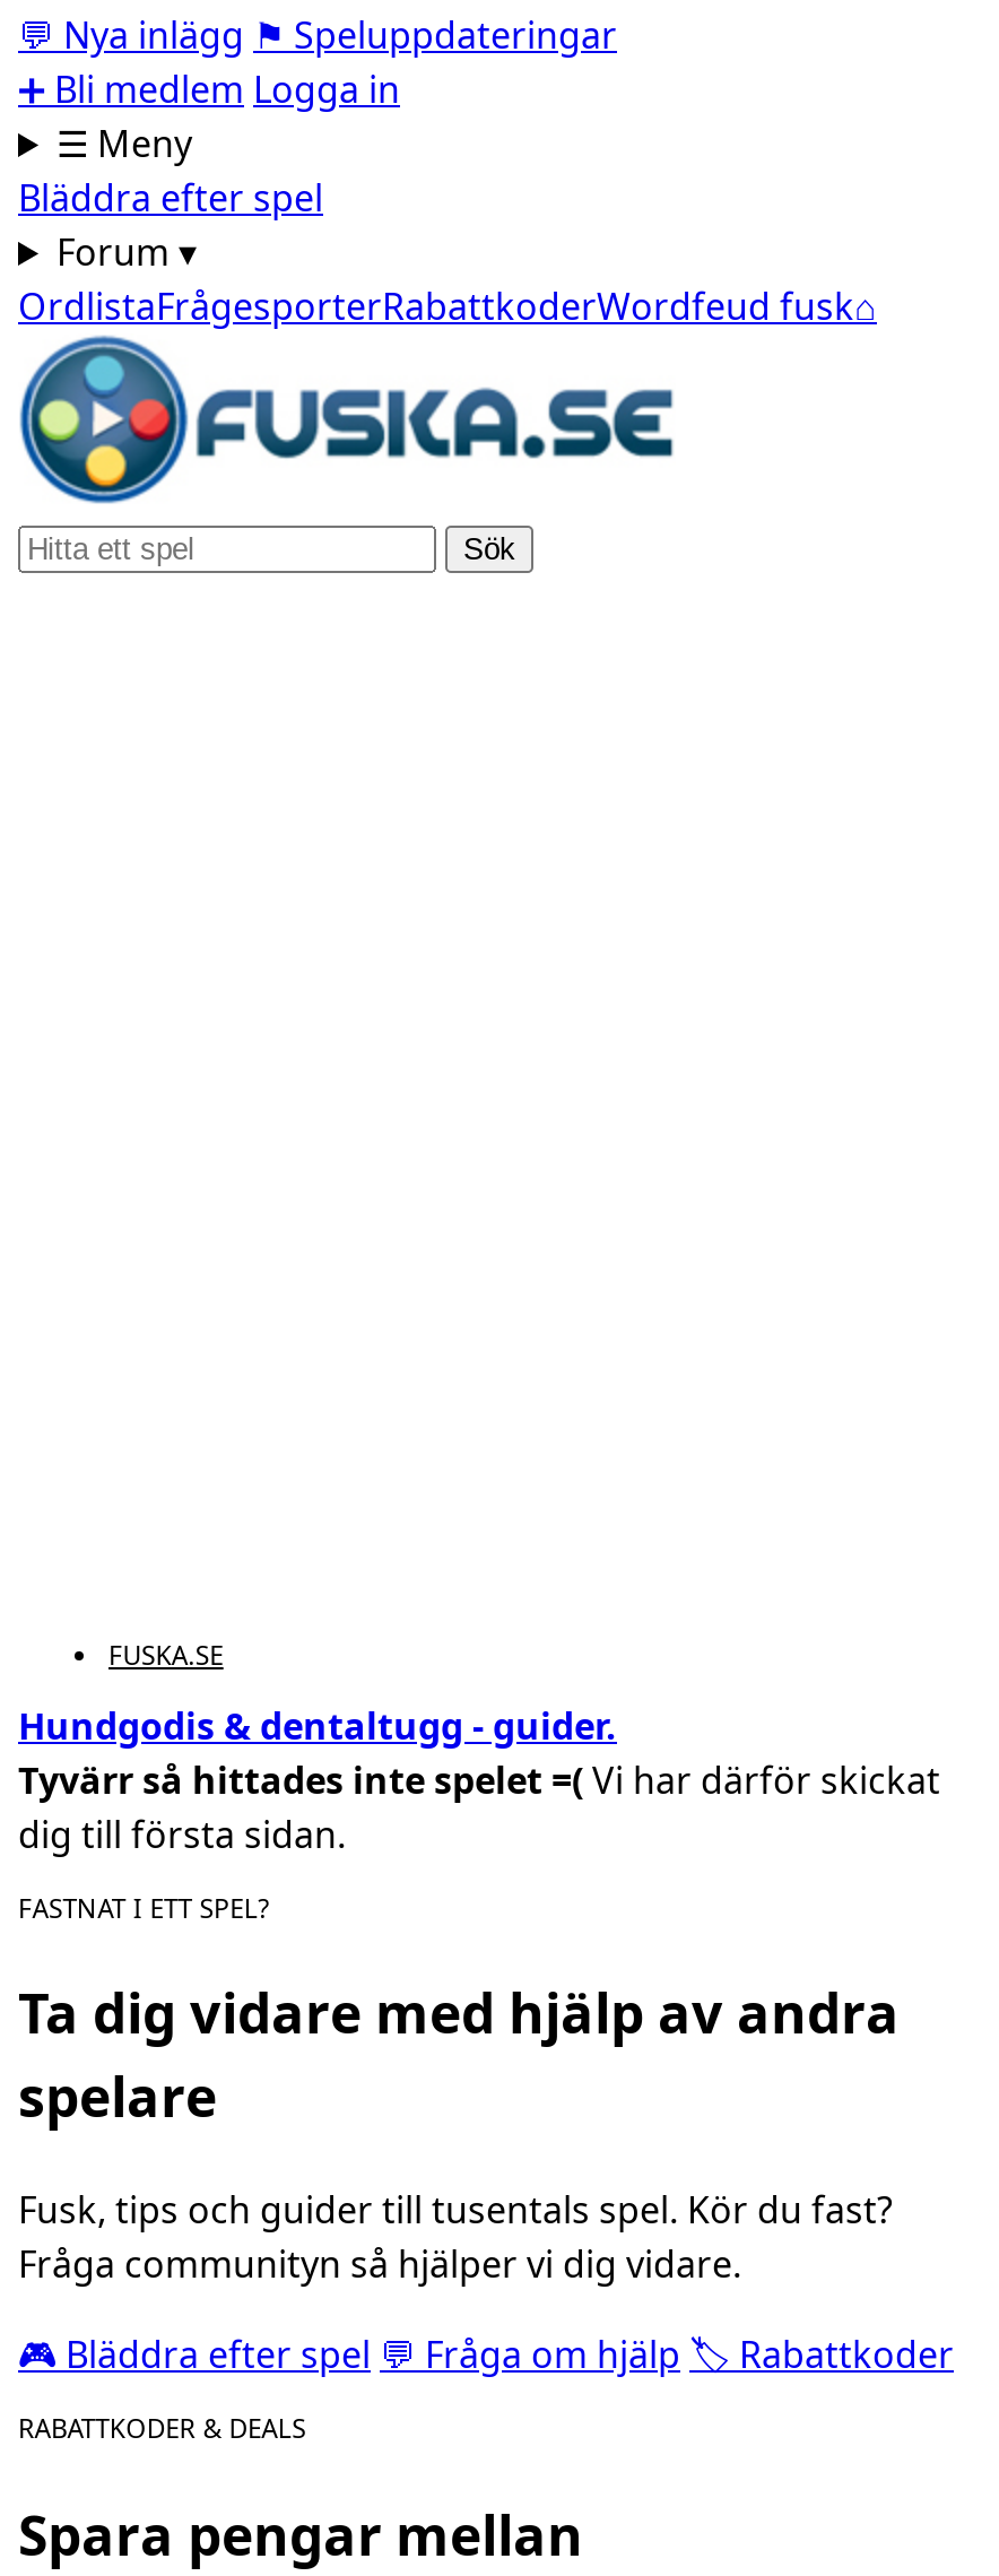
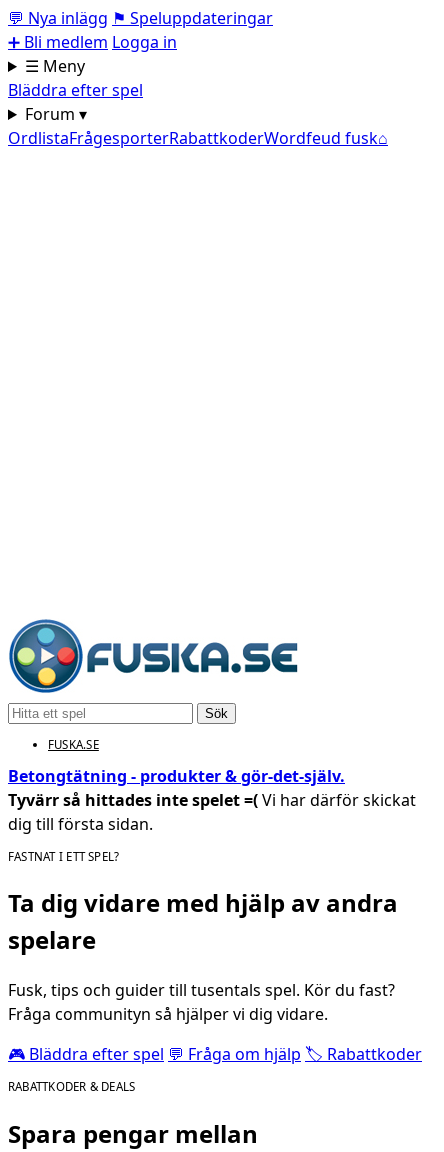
moved [16,340,674,566] -> [7,621,298,721]: [image] | Sök
[18,1701,617,1751] Hundgodis & dentaltugg - guider. -> [8,765,345,787] Betongtätning - produkter & gör‑det‑själv.

